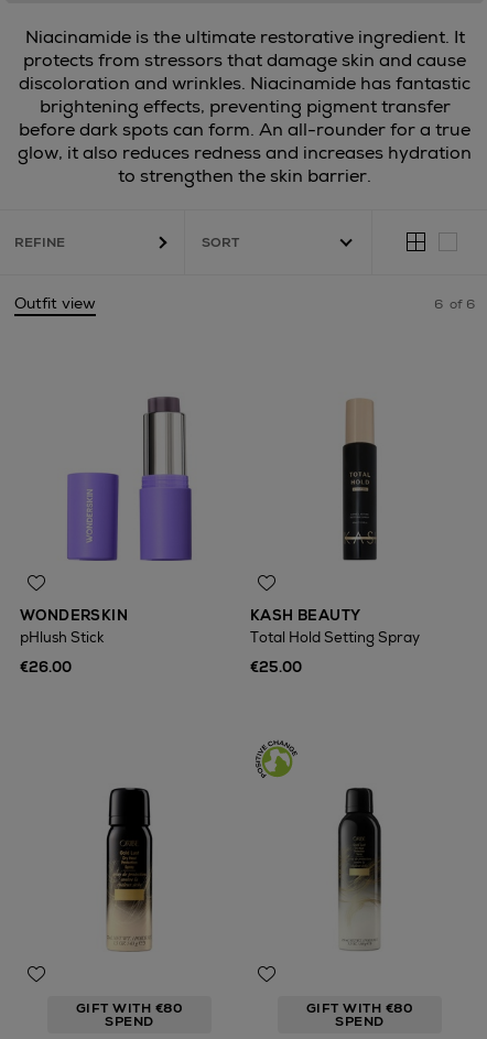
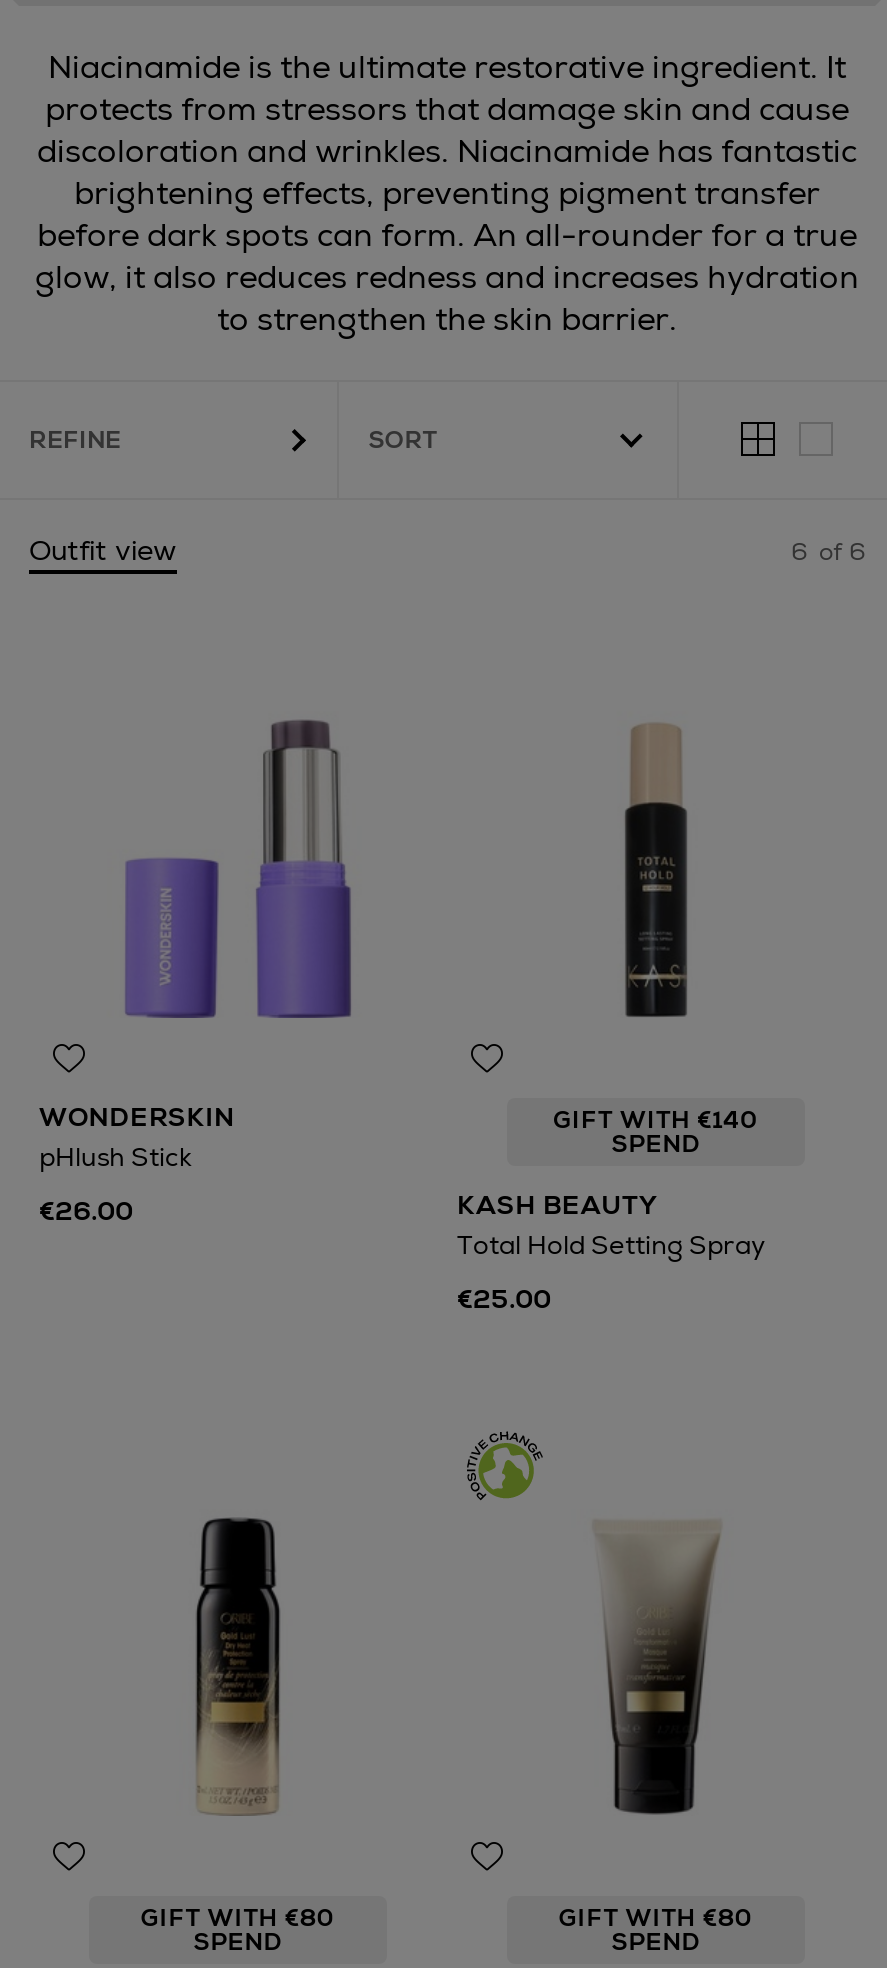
none -> [553,1104,759,1160] GIFT WITH €140 | SPEND
[326,787,394,950] [image] -> [593,1518,721,1814] [image]

